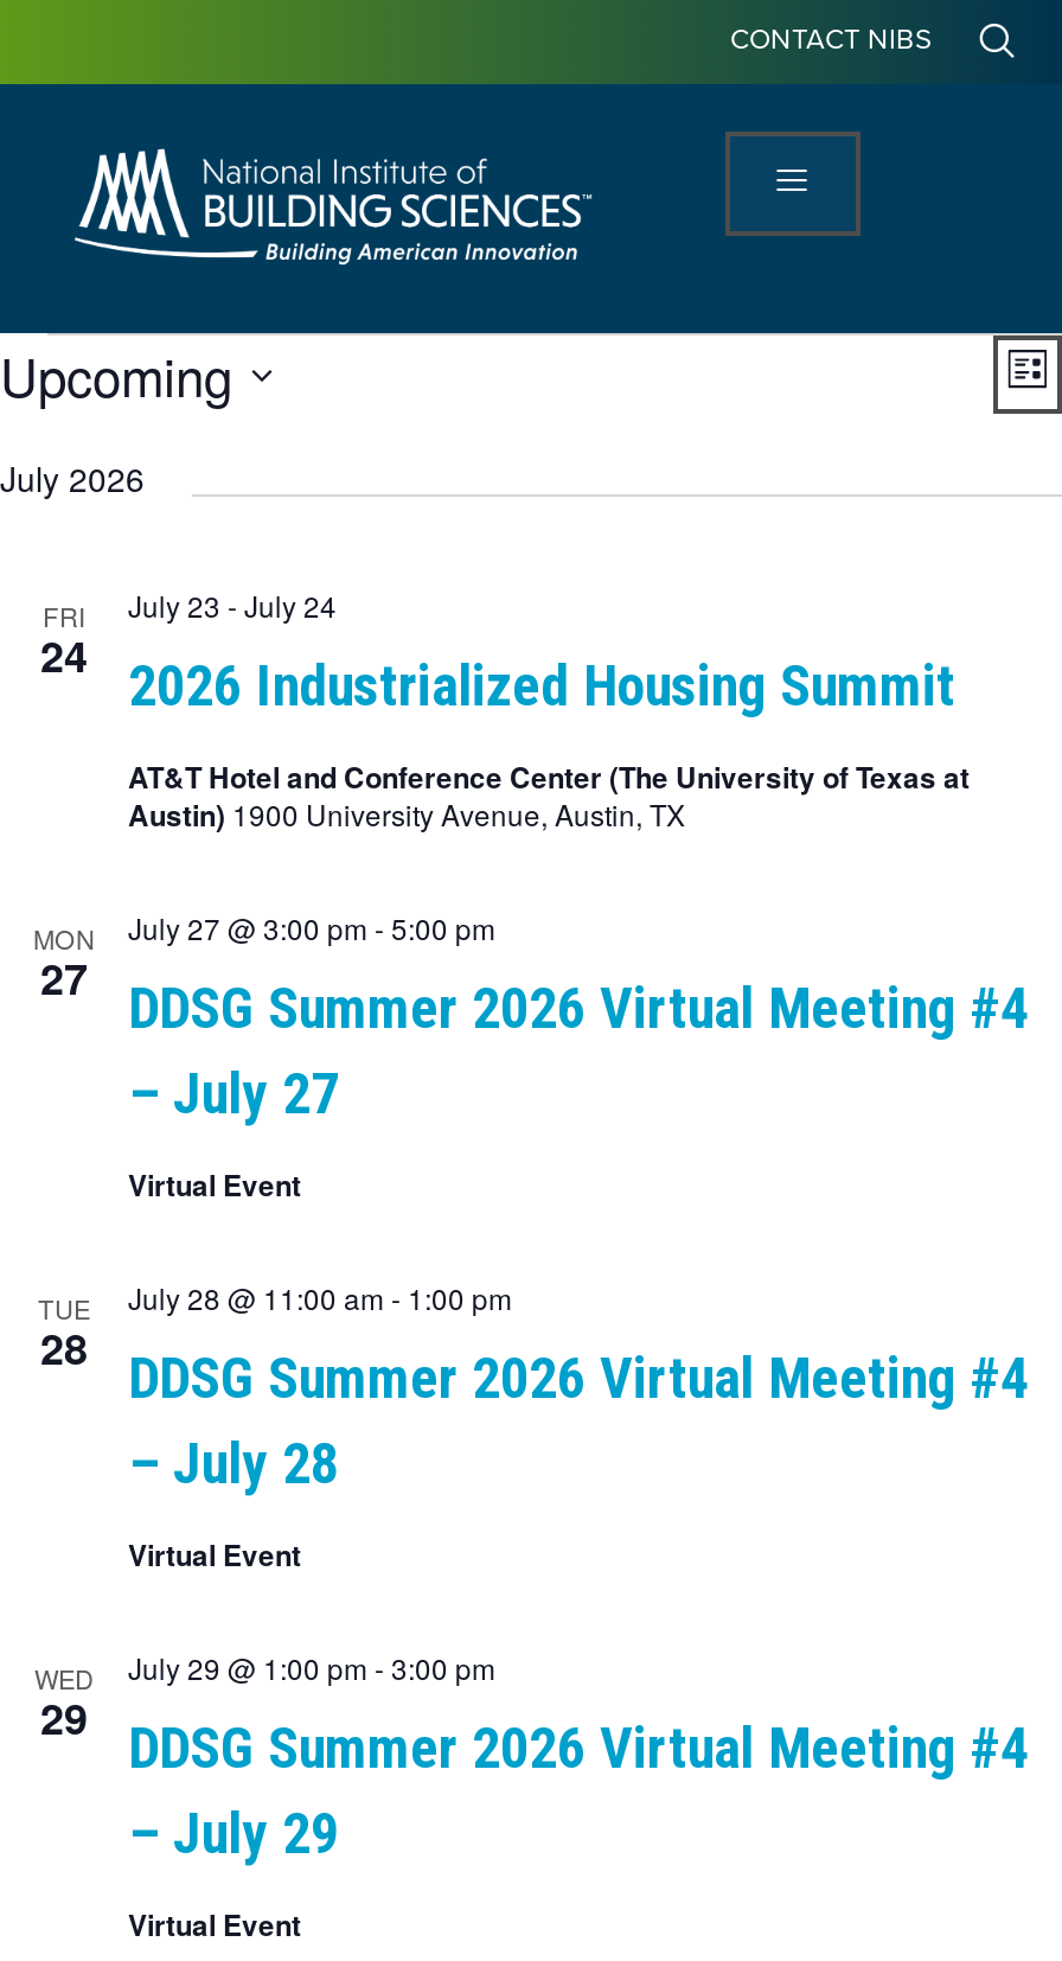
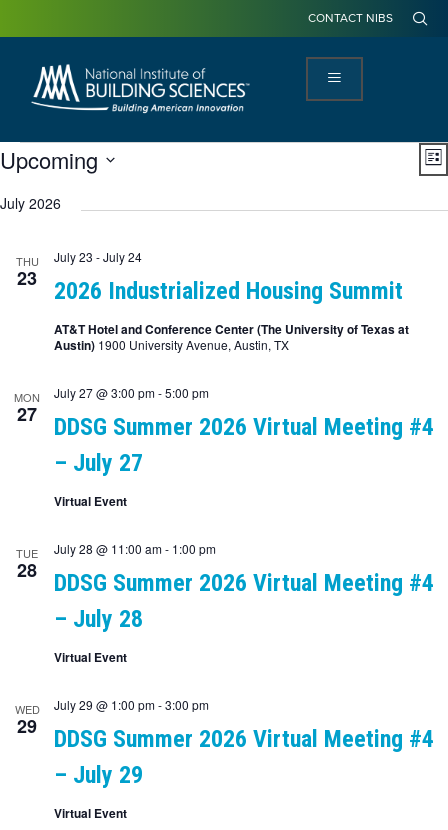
[40,596,88,686] FRI | 24 -> [15,253,38,291] THU | 23

